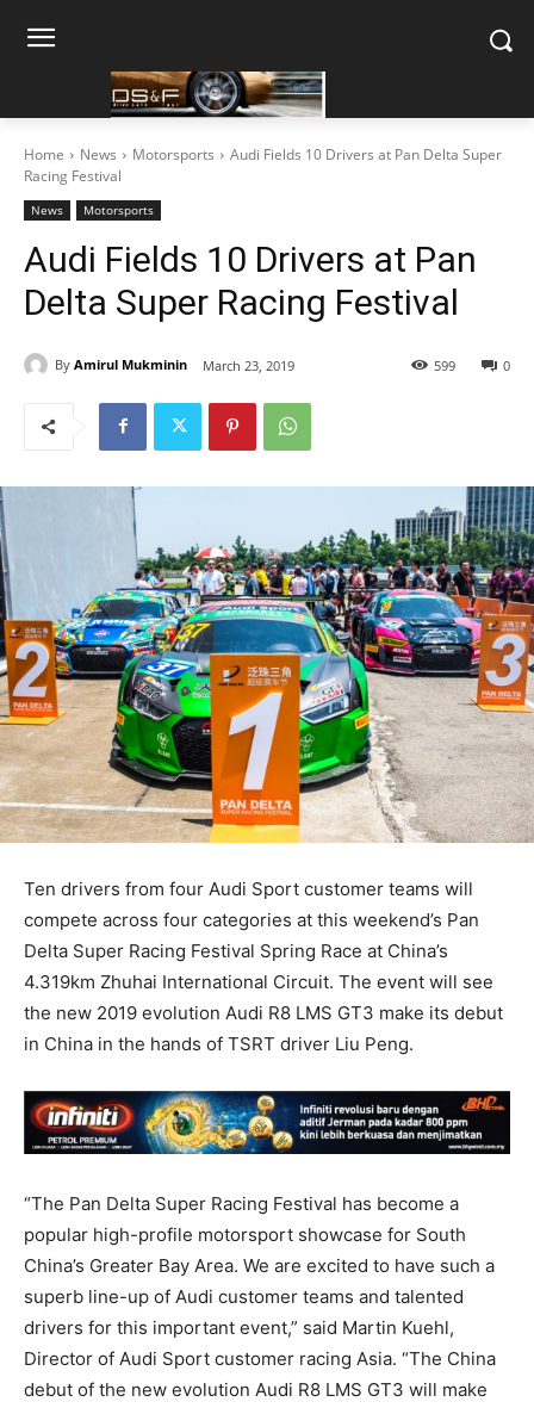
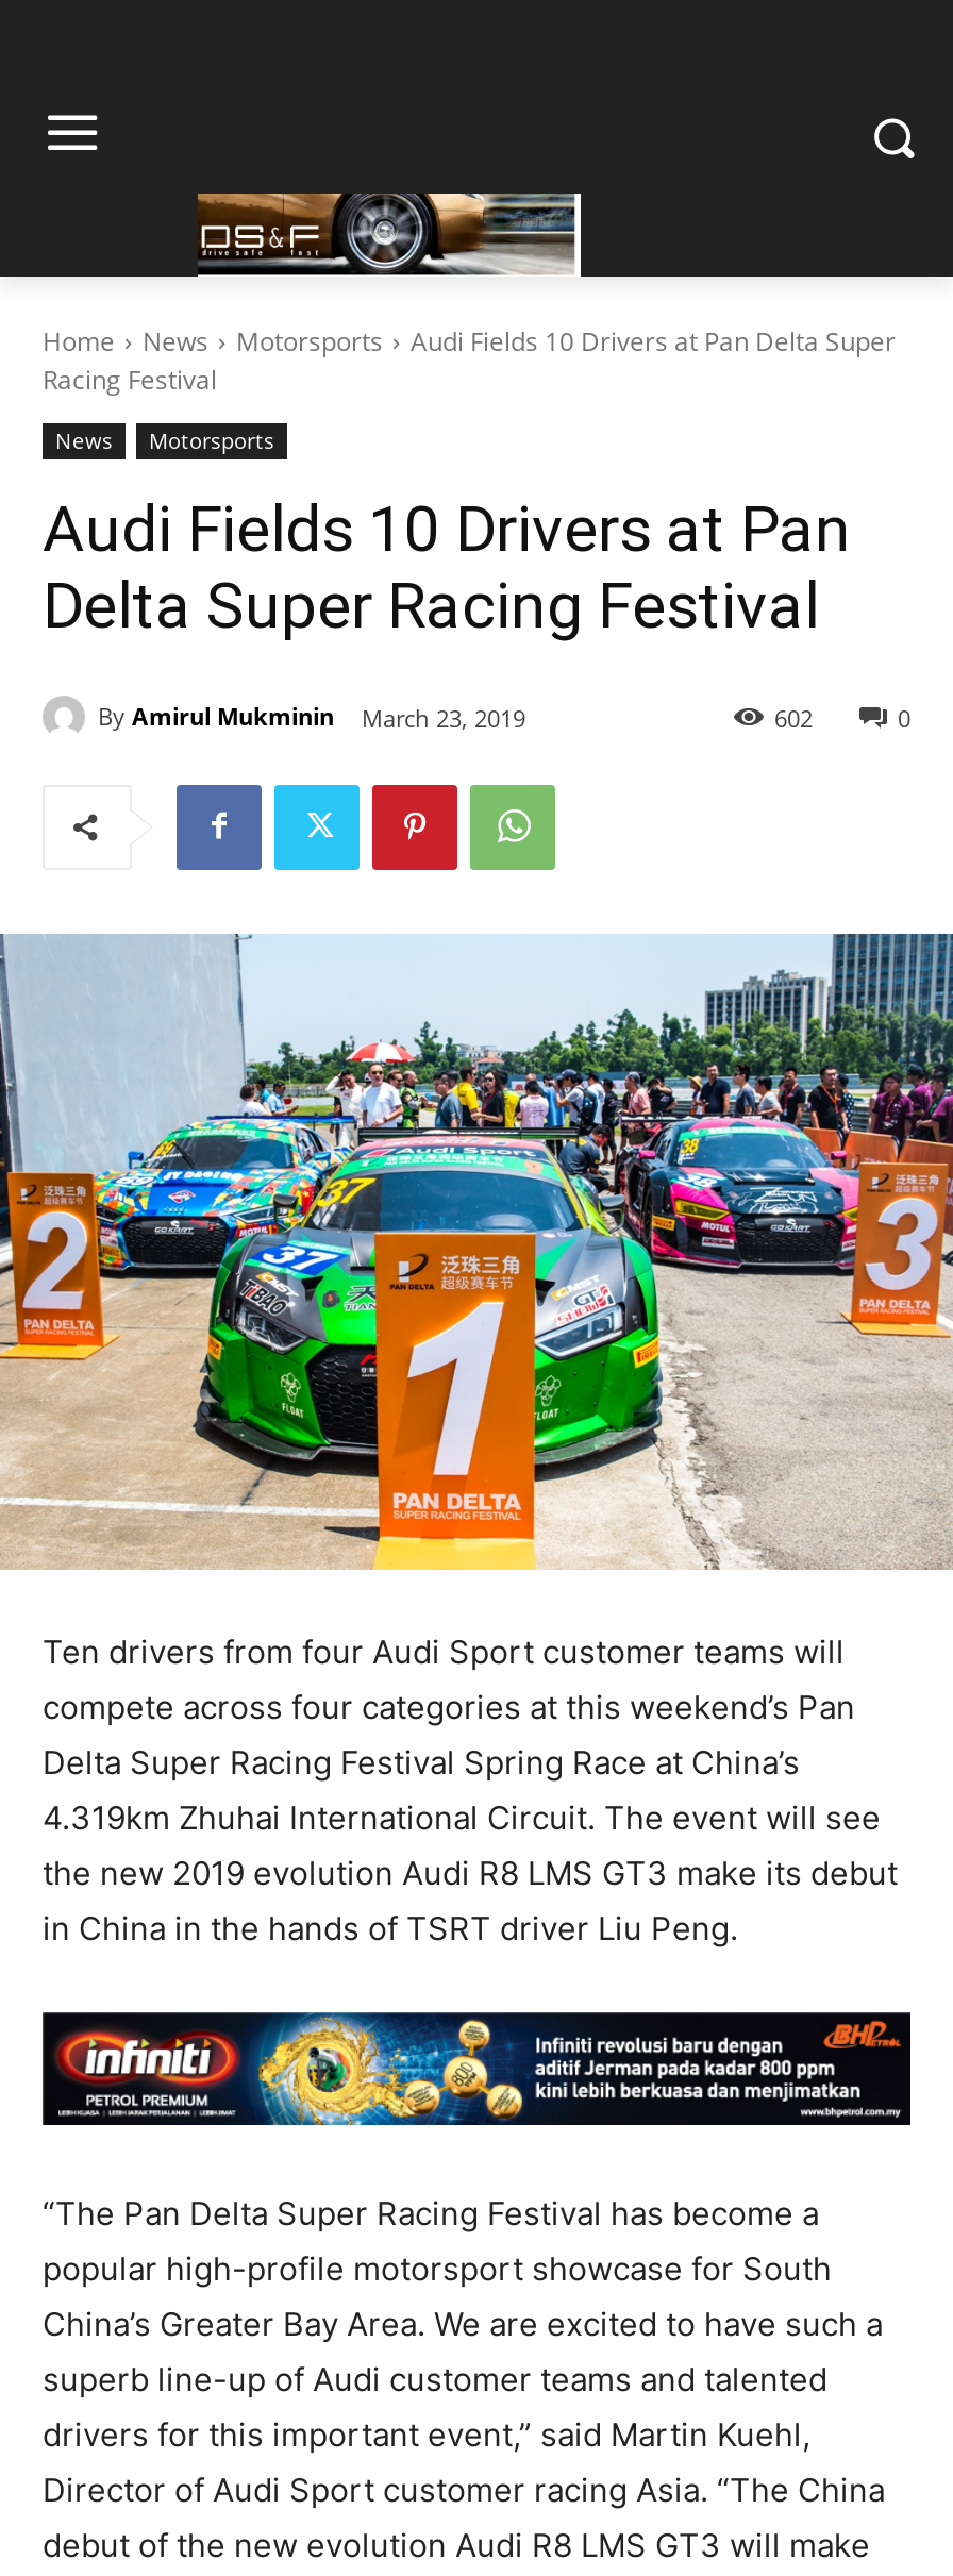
[434,356,455,374] 599 -> [774,702,813,733] 602

